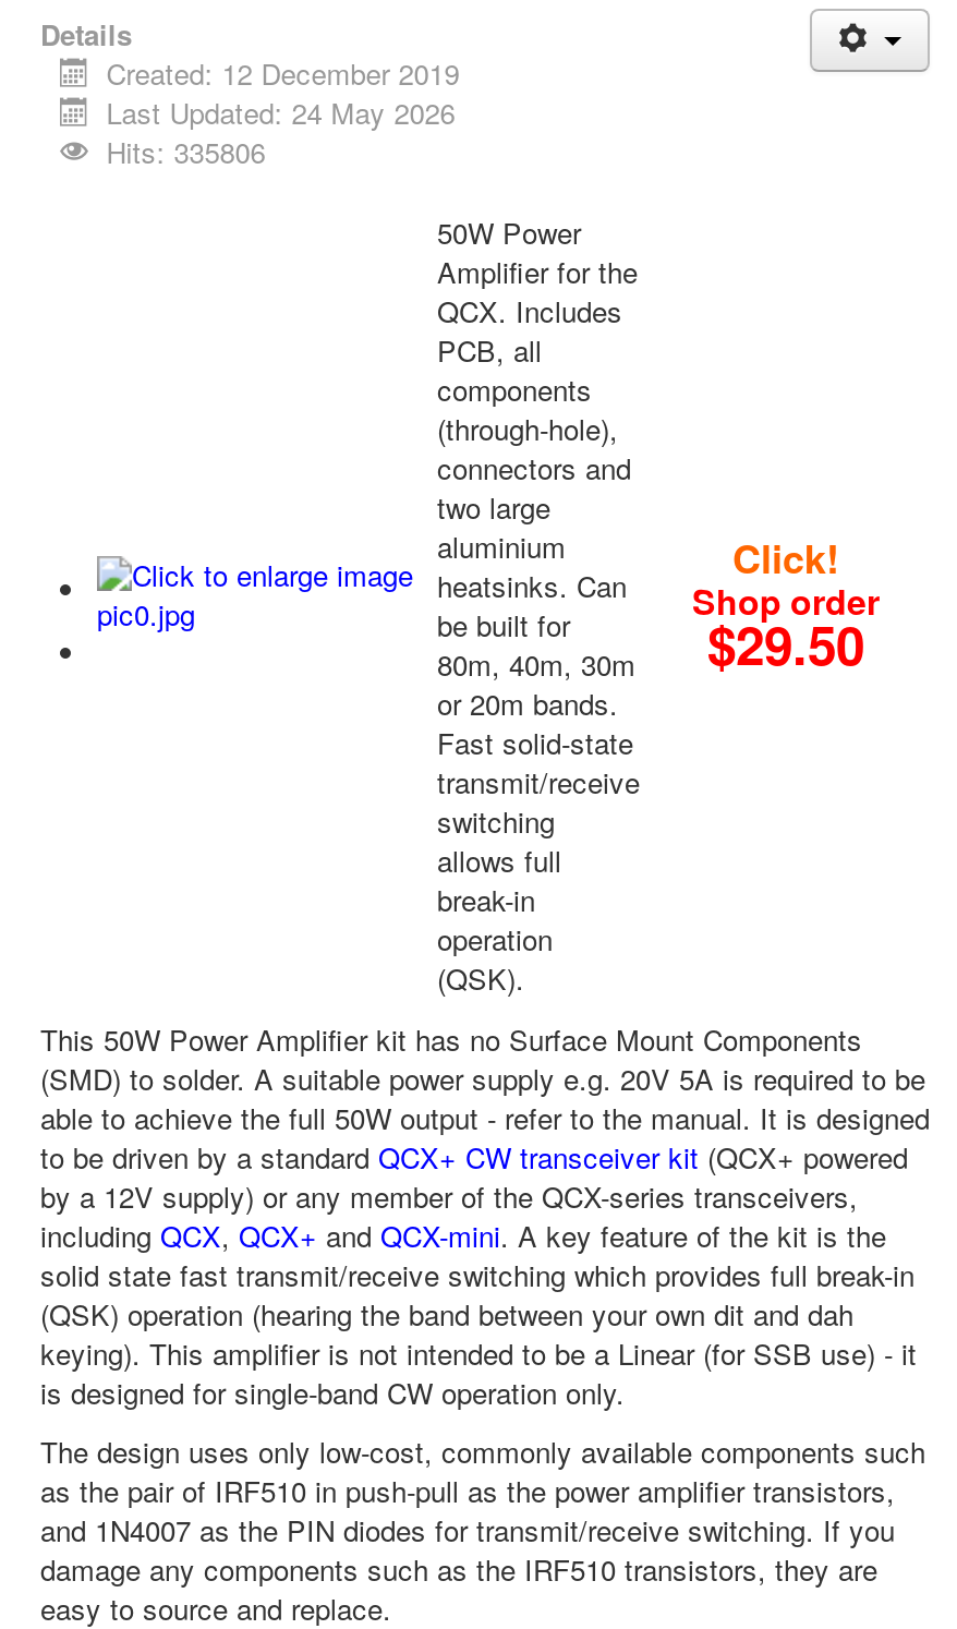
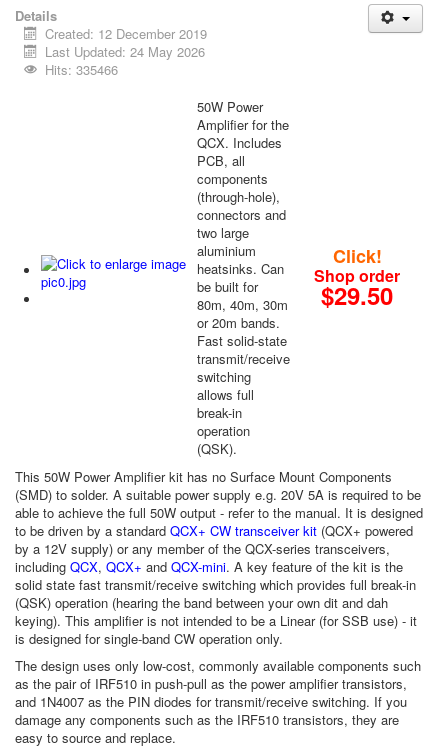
[106,131,265,172] Hits: 335806 -> [45,60,118,79] Hits: 335466

